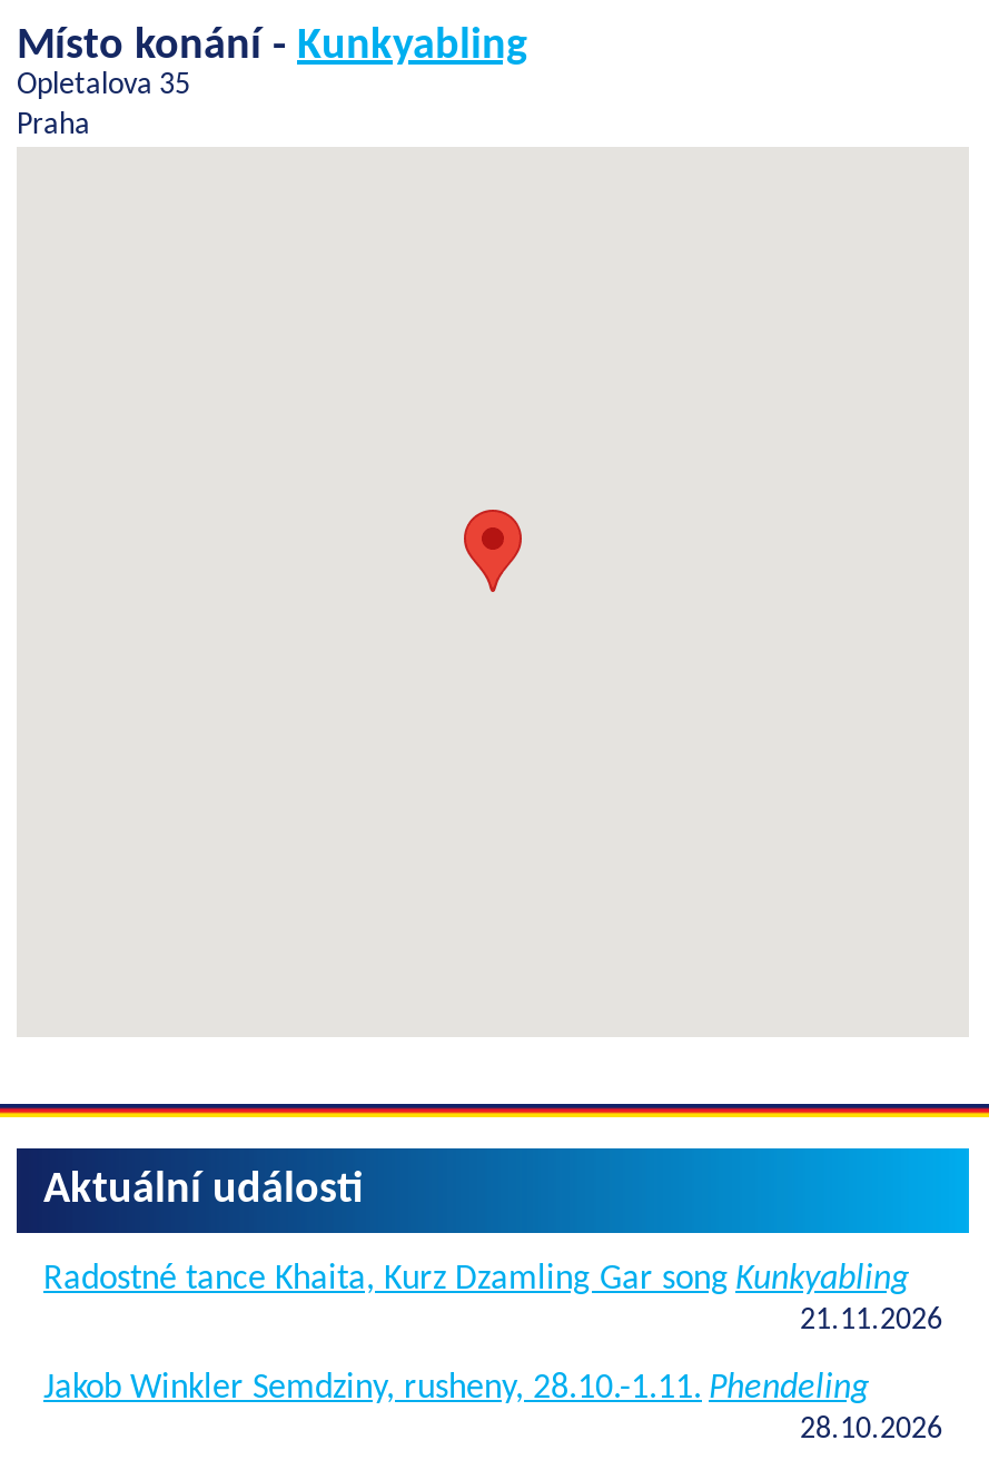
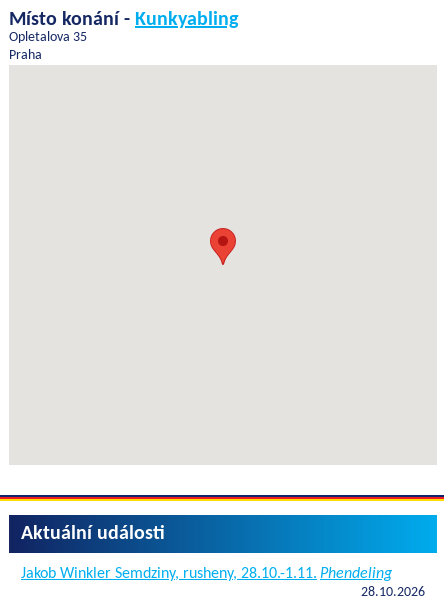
[43,1261,942,1337] Radostné tance Khaita, Kurz Dzamling Gar song Kunkyabling | 21.11.2026 -> none

